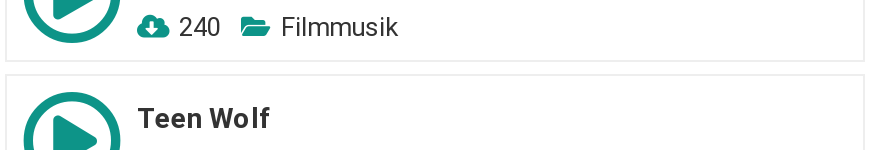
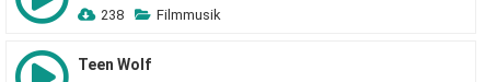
[179,12,399,42] 240 Filmmusik -> [101,7,221,23] 238 Filmmusik

